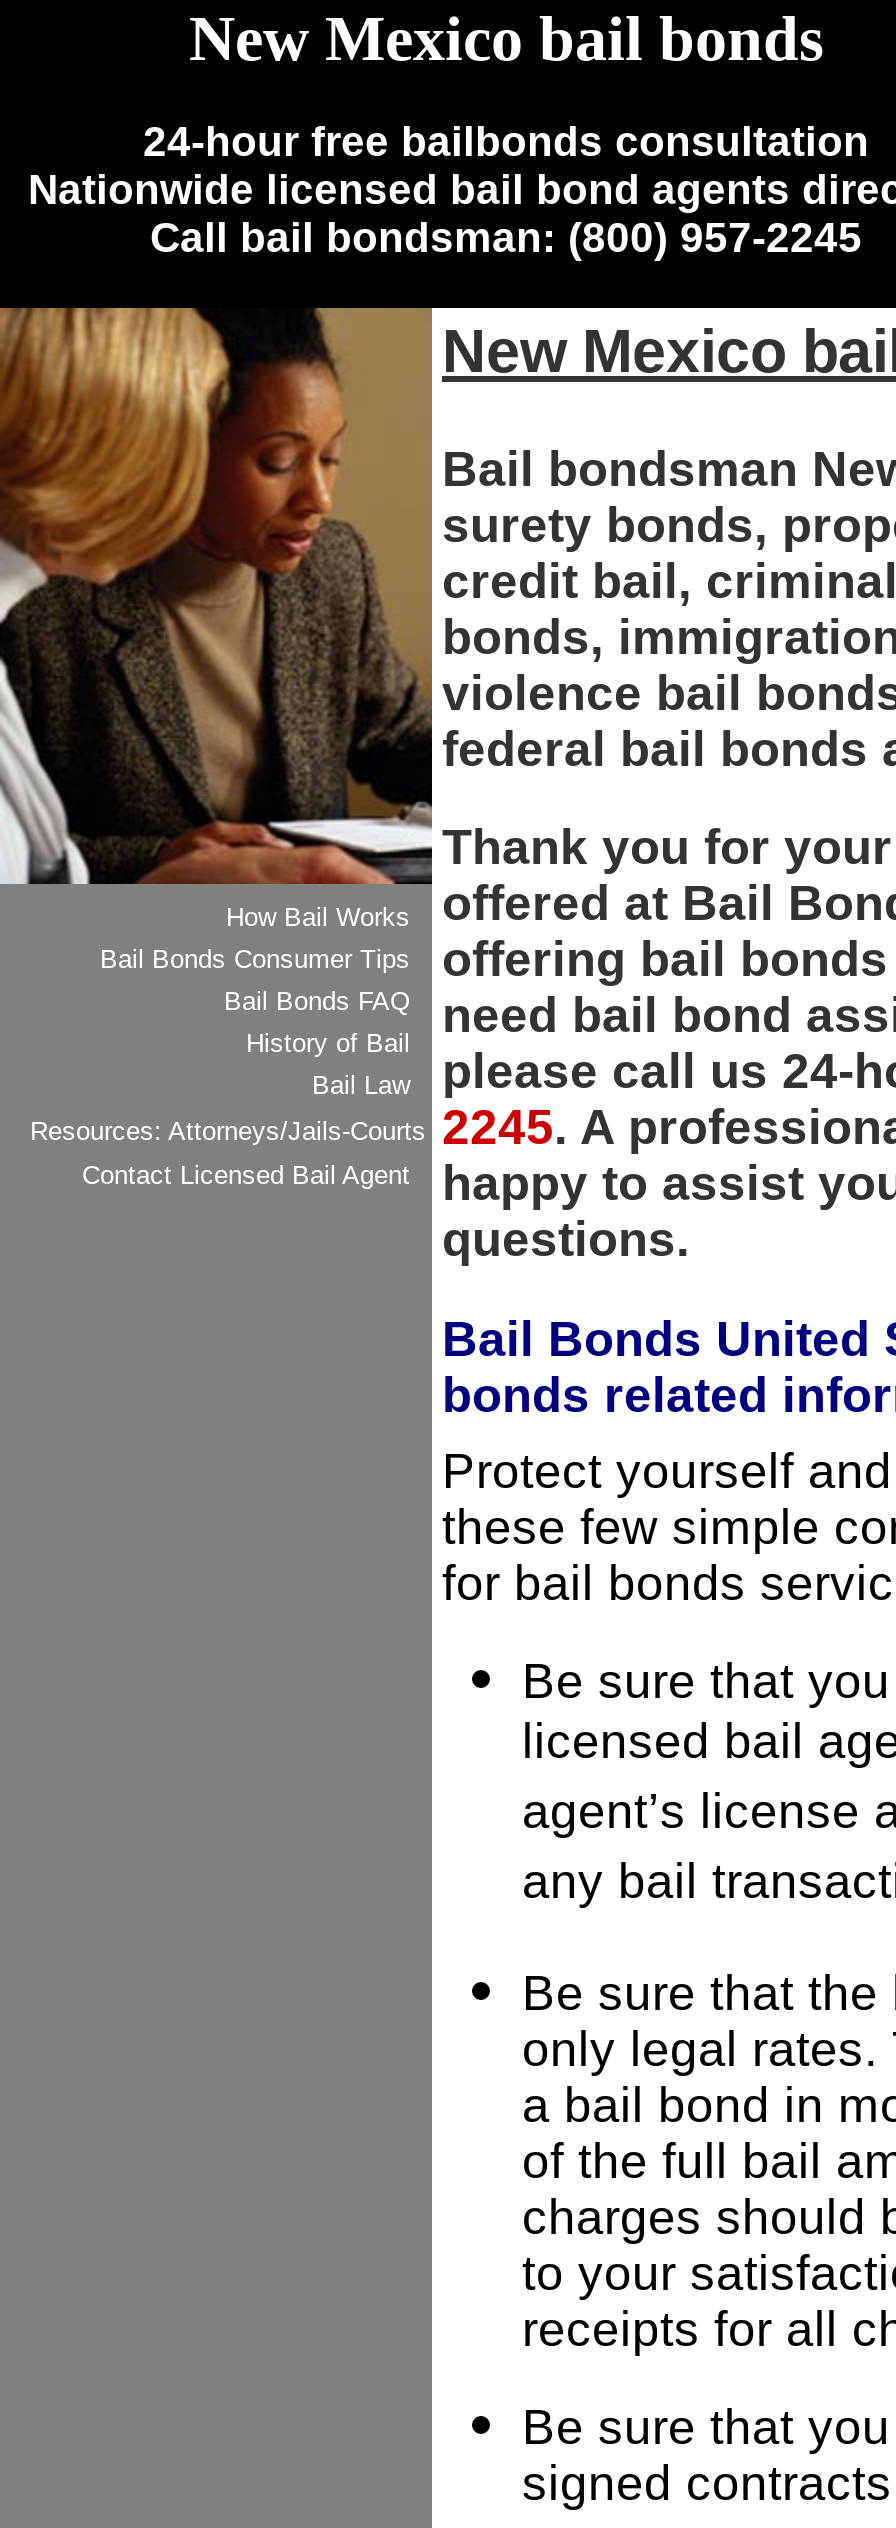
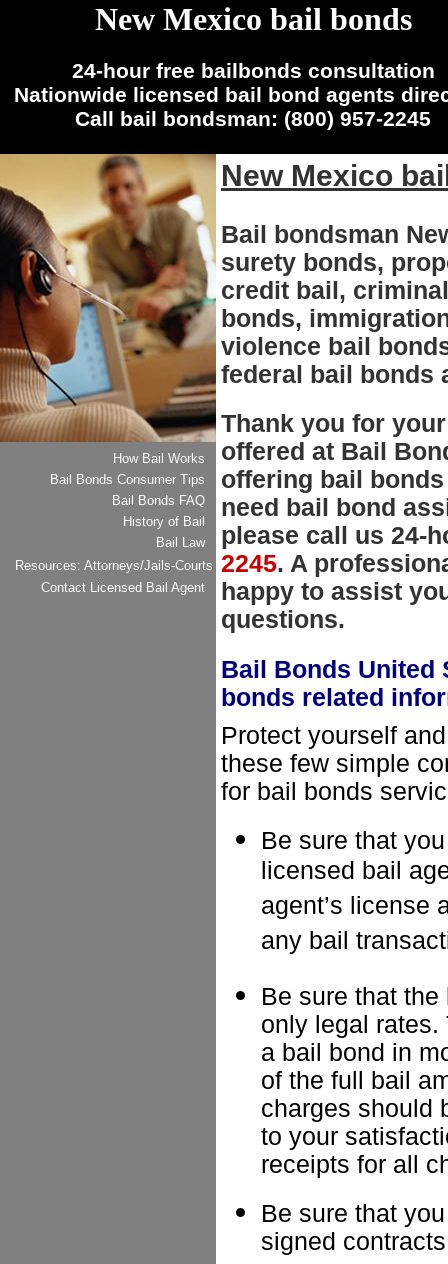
[6,308,434,886] [image] -> [3,153,217,443] [image]

